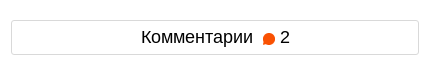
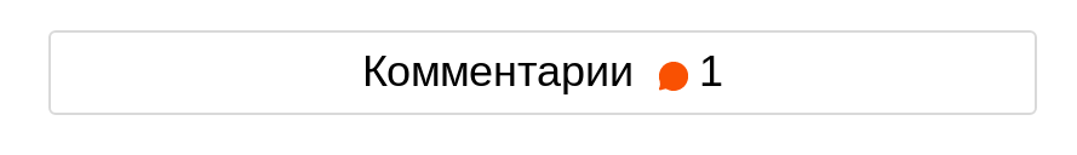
[140,27,289,47] Комментарии 2 -> [362,48,723,97] Комментарии 1

